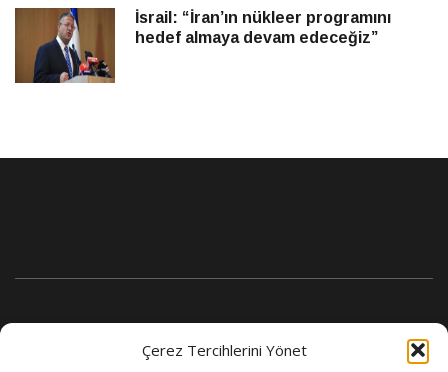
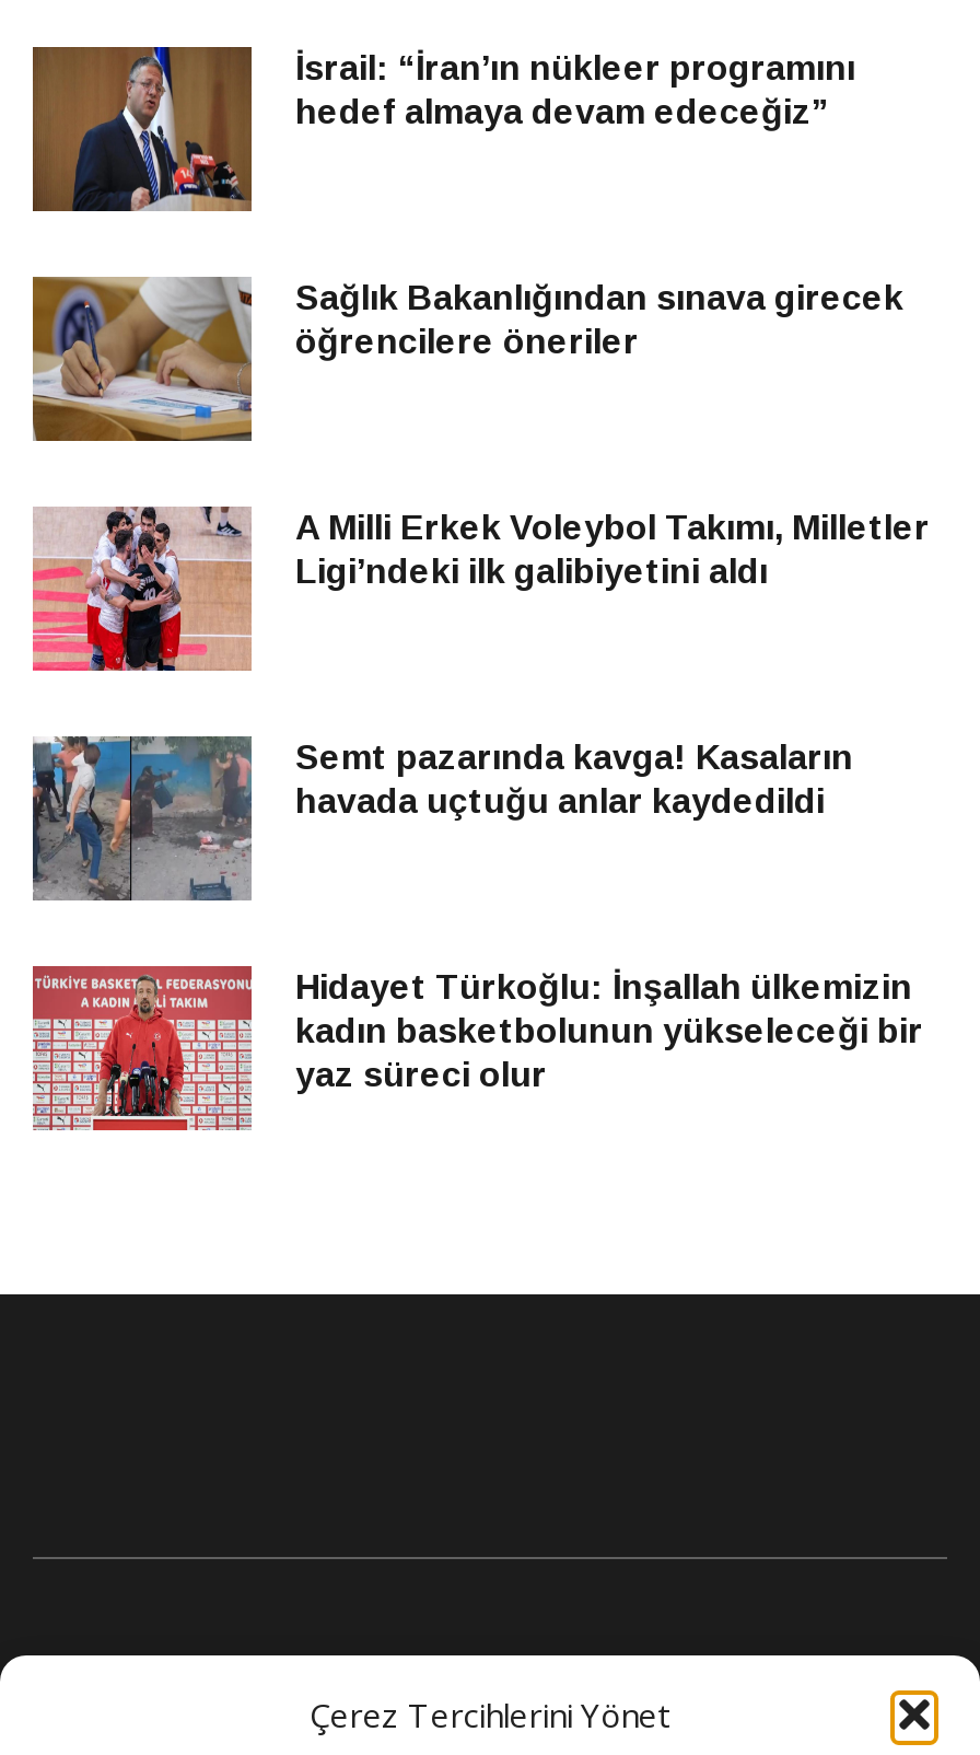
none -> [31,275,903,443] [image] | Sağlık Bakanlığından sınava girecek | öğrencilere öneriler
none -> [31,504,930,673] [image] | A Milli Erkek Voleybol Takımı, Milletler | Ligi’ndeki ilk galibiyetini aldı
none -> [31,734,853,903] [image] | Semt pazarında kavga! Kasaların | havada uçtuğu anlar kaydedildi
none -> [33,964,923,1132] [image] | Hidayet Türkoğlu: İnşallah ülkemizin | kadın basketbolunun yükseleceği bir | yaz süreci olur

